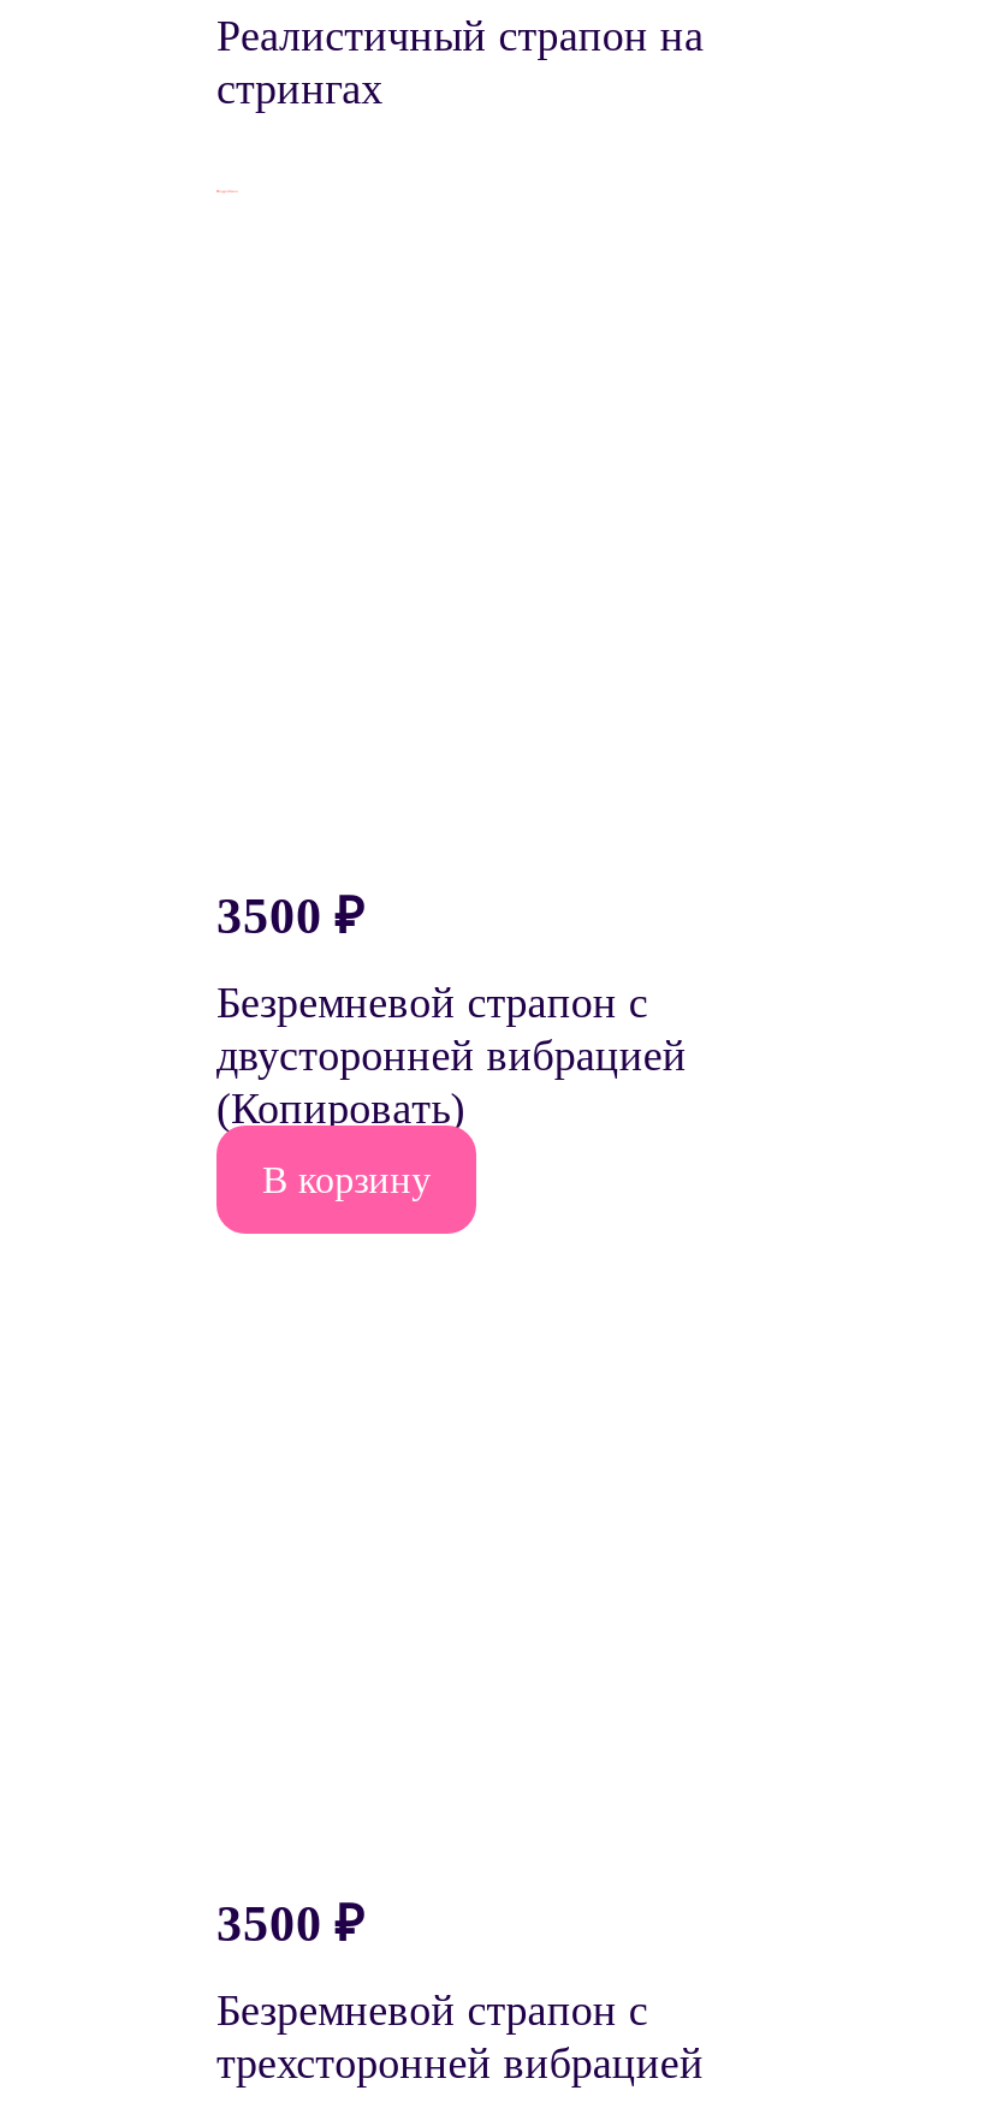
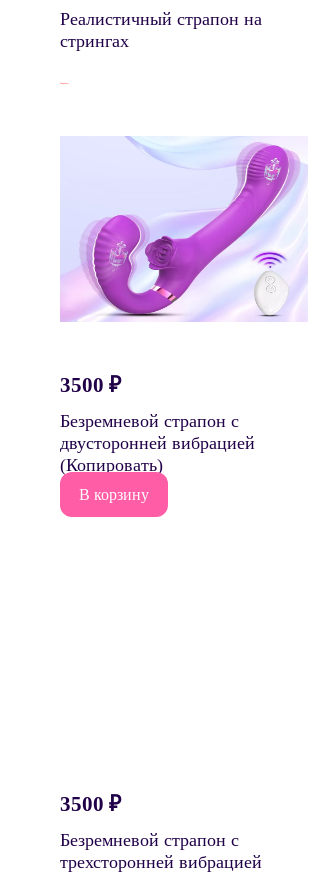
none -> [59,136,308,322] [image]

